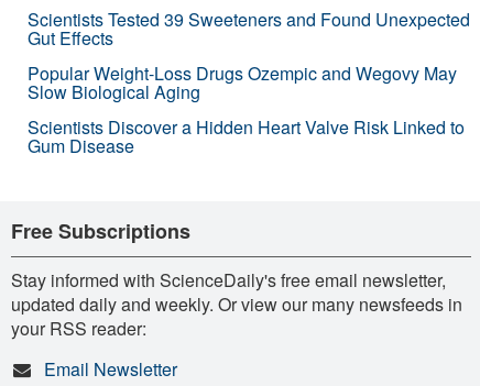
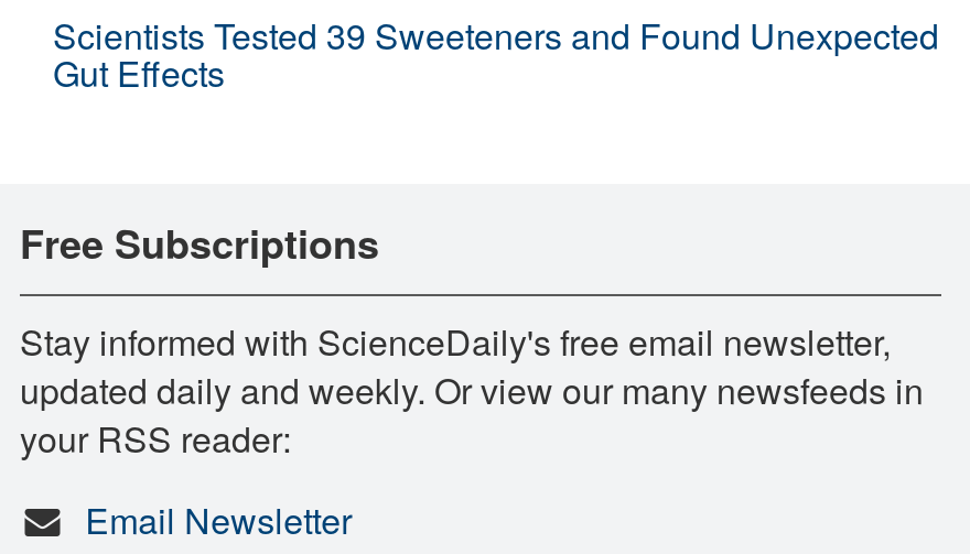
[28,60,465,158] Popular Weight-Loss Drugs Ozempic and Wegovy May | Slow Biological Aging | Scientists Discover a Hidden Heart Valve Risk Linked to | Gum Disease -> none

